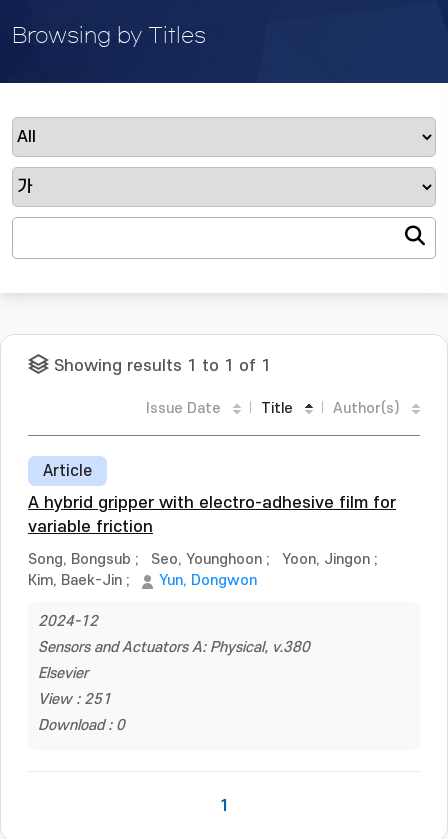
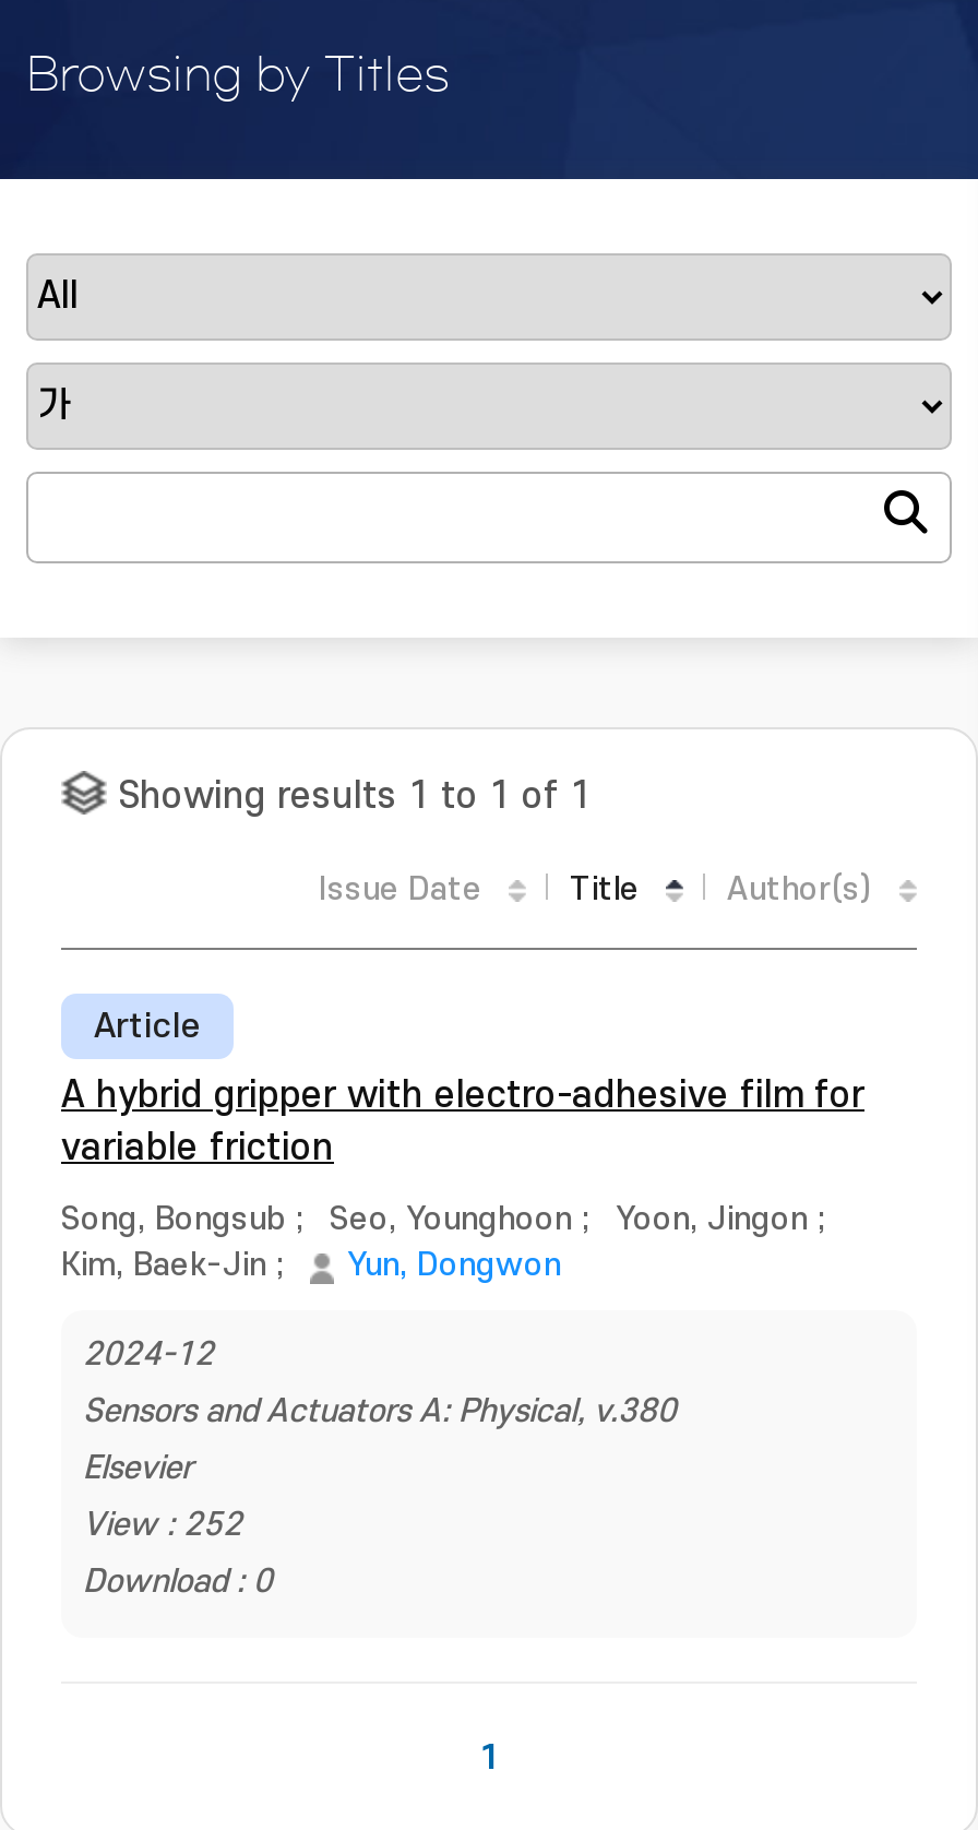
[38,691,111,708] View : 251 -> [83,1507,242,1544] View : 252

